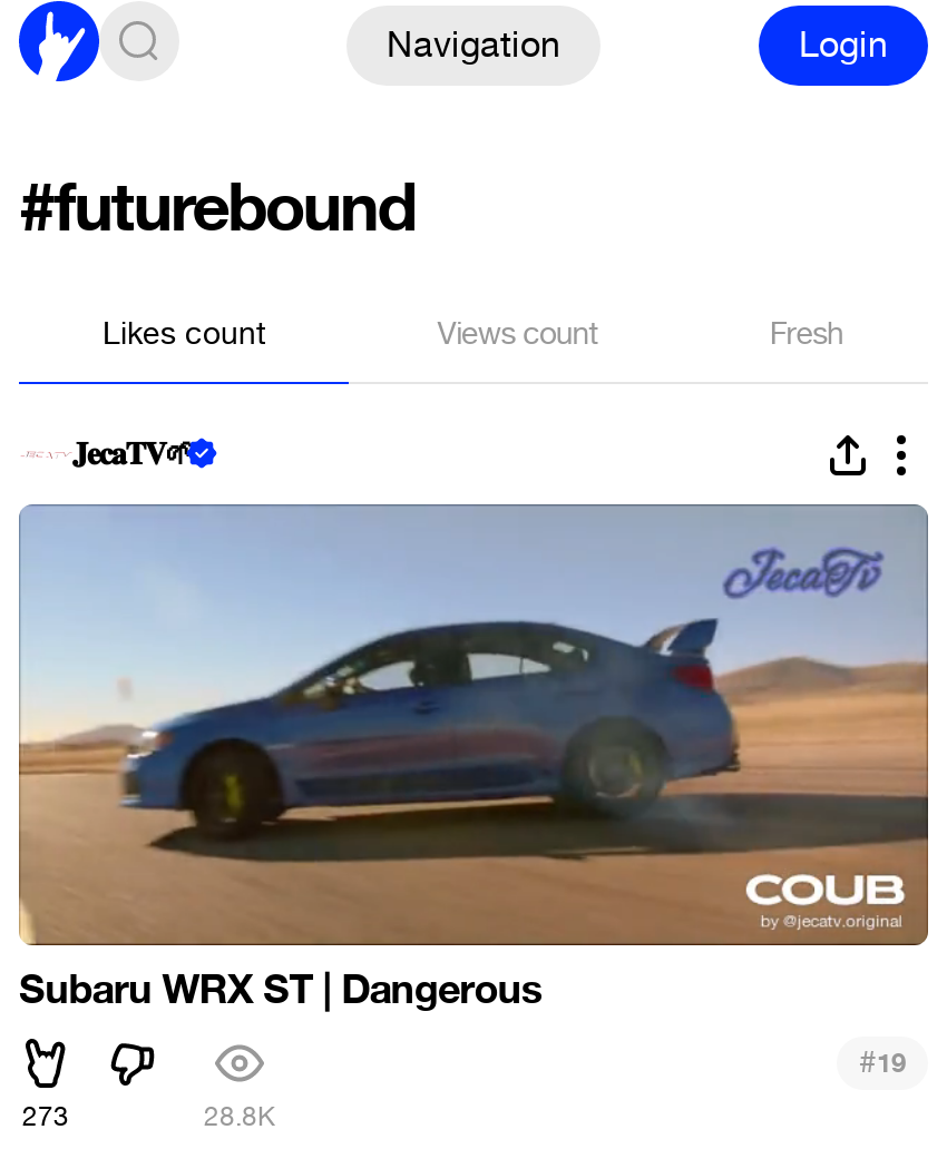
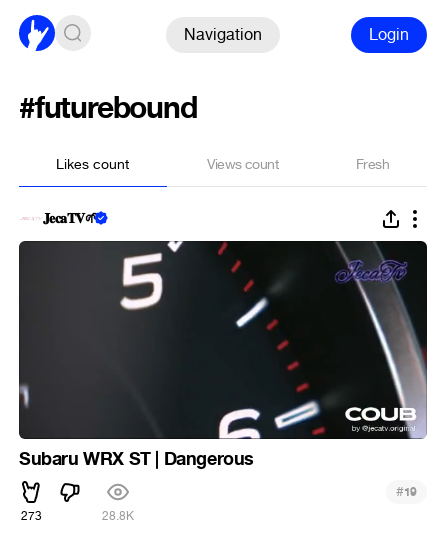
[17,504,930,947] [image] -> [18,241,428,440] [image]

